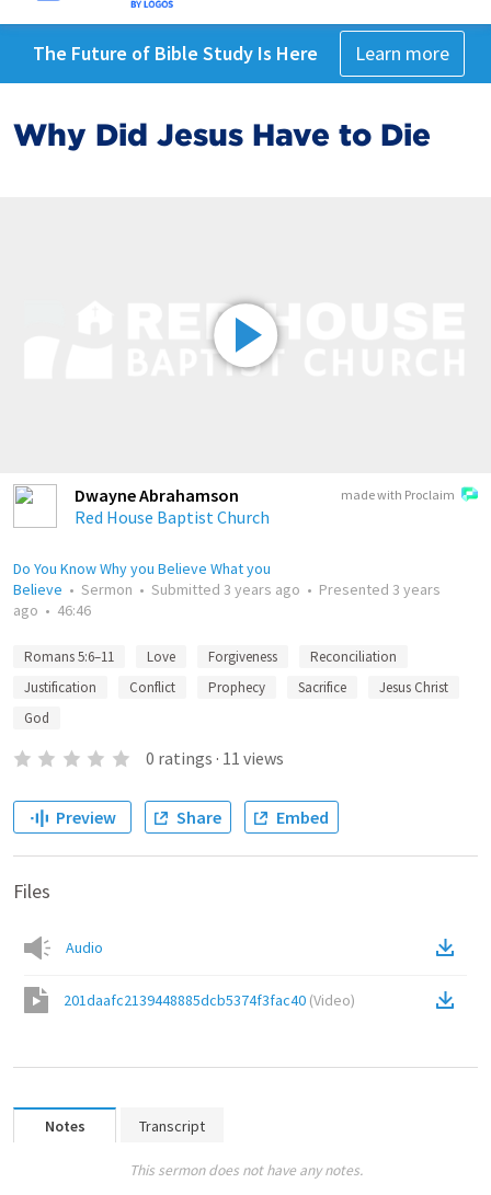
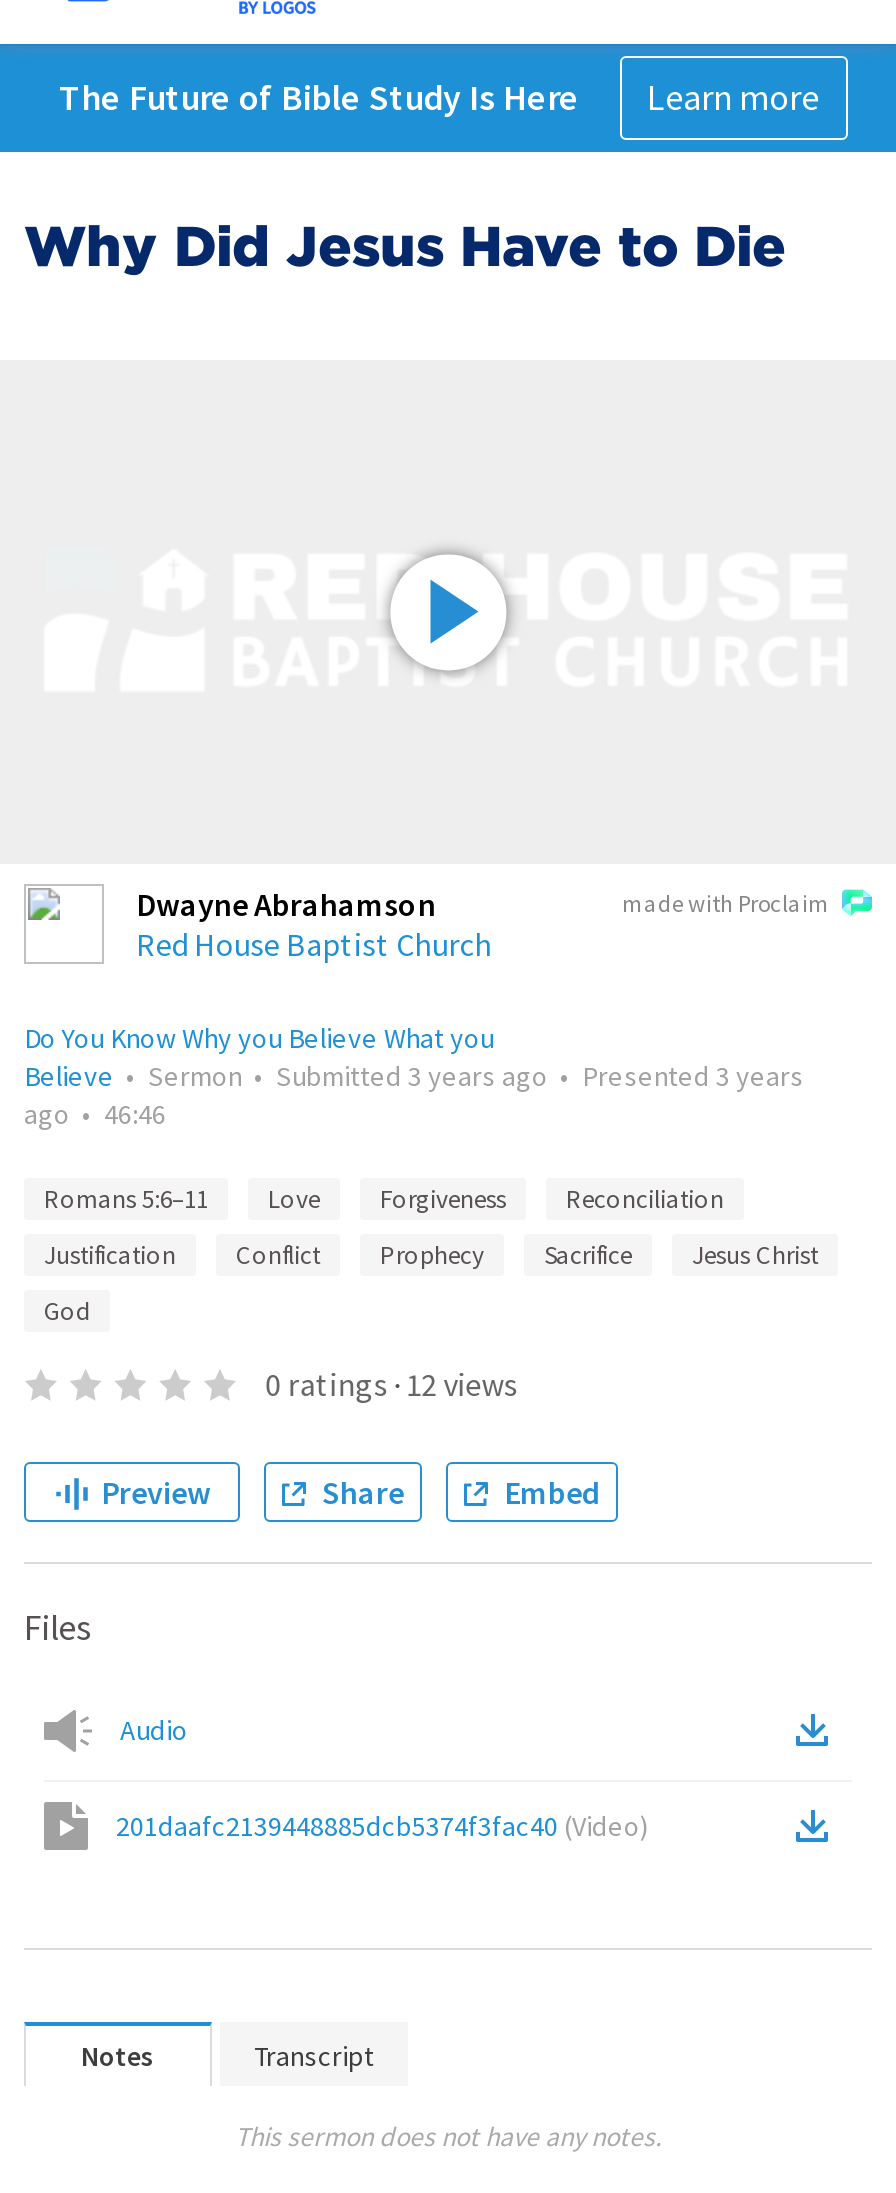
[145,747,284,769] 0 ratings · 11 views -> [265,1364,517,1404] 0 ratings · 12 views

